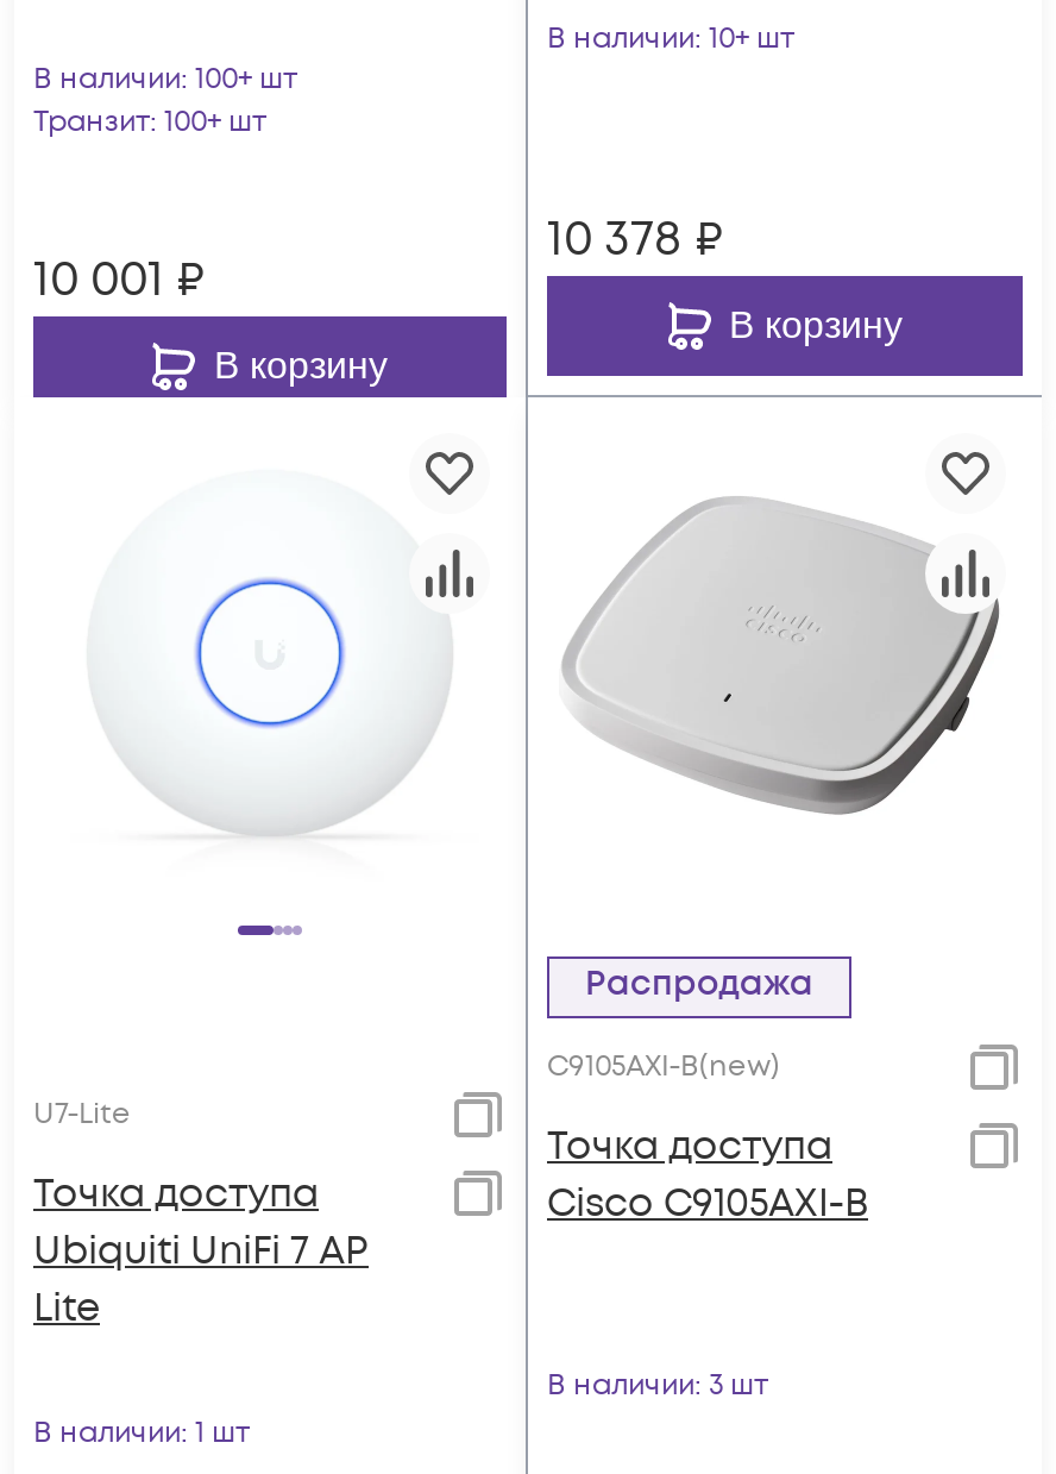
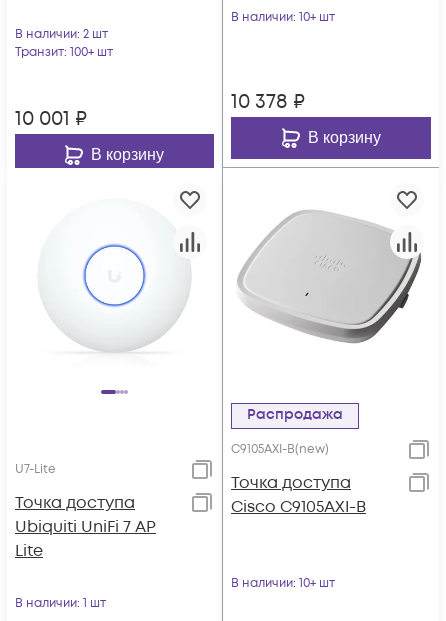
[33,59,297,100] В наличии: 100+ шт -> [15,26,108,43] В наличии: 2 шт
[547,1366,768,1406] В наличии: 3 шт -> [231,575,335,592] В наличии: 10+ шт

